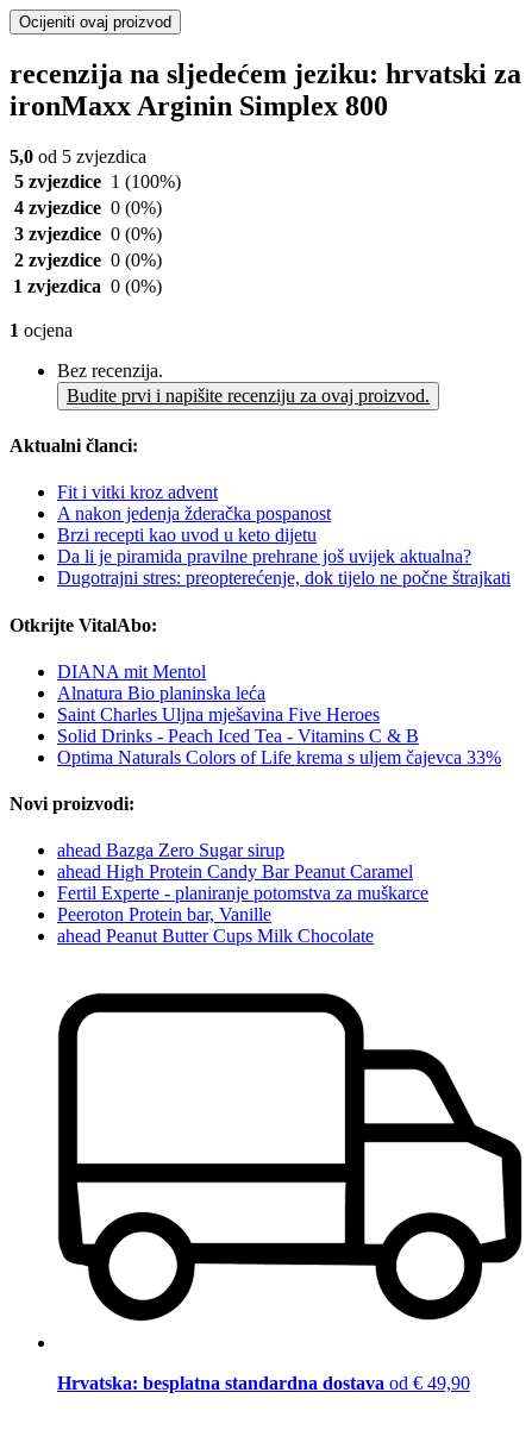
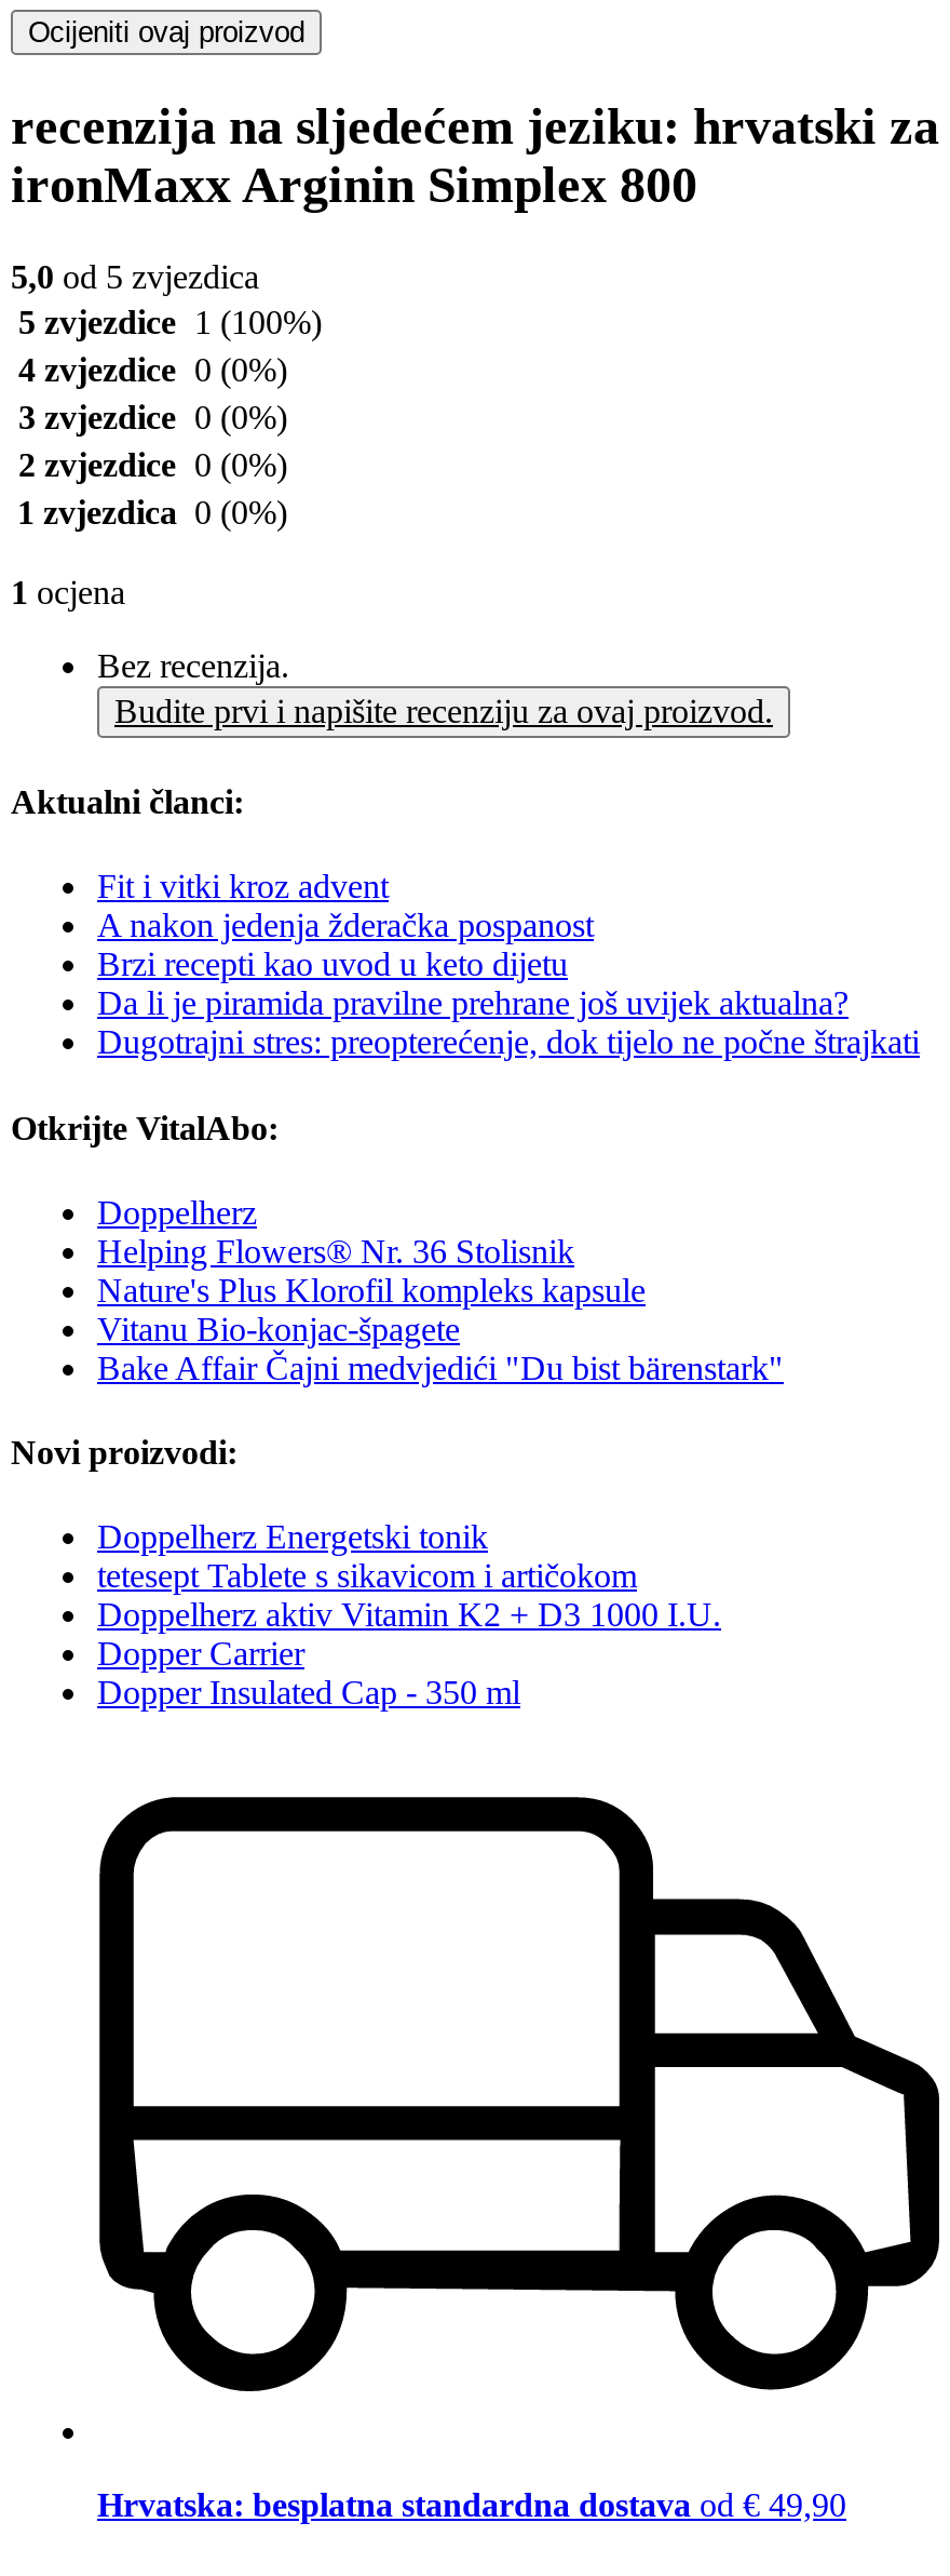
[57,661,501,767] DIANA mit Mentol | Alnatura Bio planinska leća | Saint Charles Uljna mješavina Five Heroes | Solid Drinks - Peach Iced Tea - Vitamins C & B | Optima Naturals Colors of Life krema s uljem čajevca 33% -> [97,1194,784,1386] Doppelherz | Helping Flowers® Nr. 36 Stolisnik | Nature's Plus Klorofil kompleks kapsule | Vitanu Bio-konjac-špagete | Bake Affair Čajni medvjedići "Du bist bärenstark"
[57,840,428,946] ahead Bazga Zero Sugar sirup | ahead High Protein Candy Bar Peanut Caramel | Fertil Experte - planiranje potomstva za muškarce | Peeroton Protein bar, Vanille | ahead Peanut Butter Cups Milk Chocolate -> [97,1519,721,1711] Doppelherz Energetski tonik | tetesept Tablete s sikavicom i artičokom | Doppelherz aktiv Vitamin K2 + D3 1000 I.U. | Dopper Carrier | Dopper Insulated Cap - 350 ml

